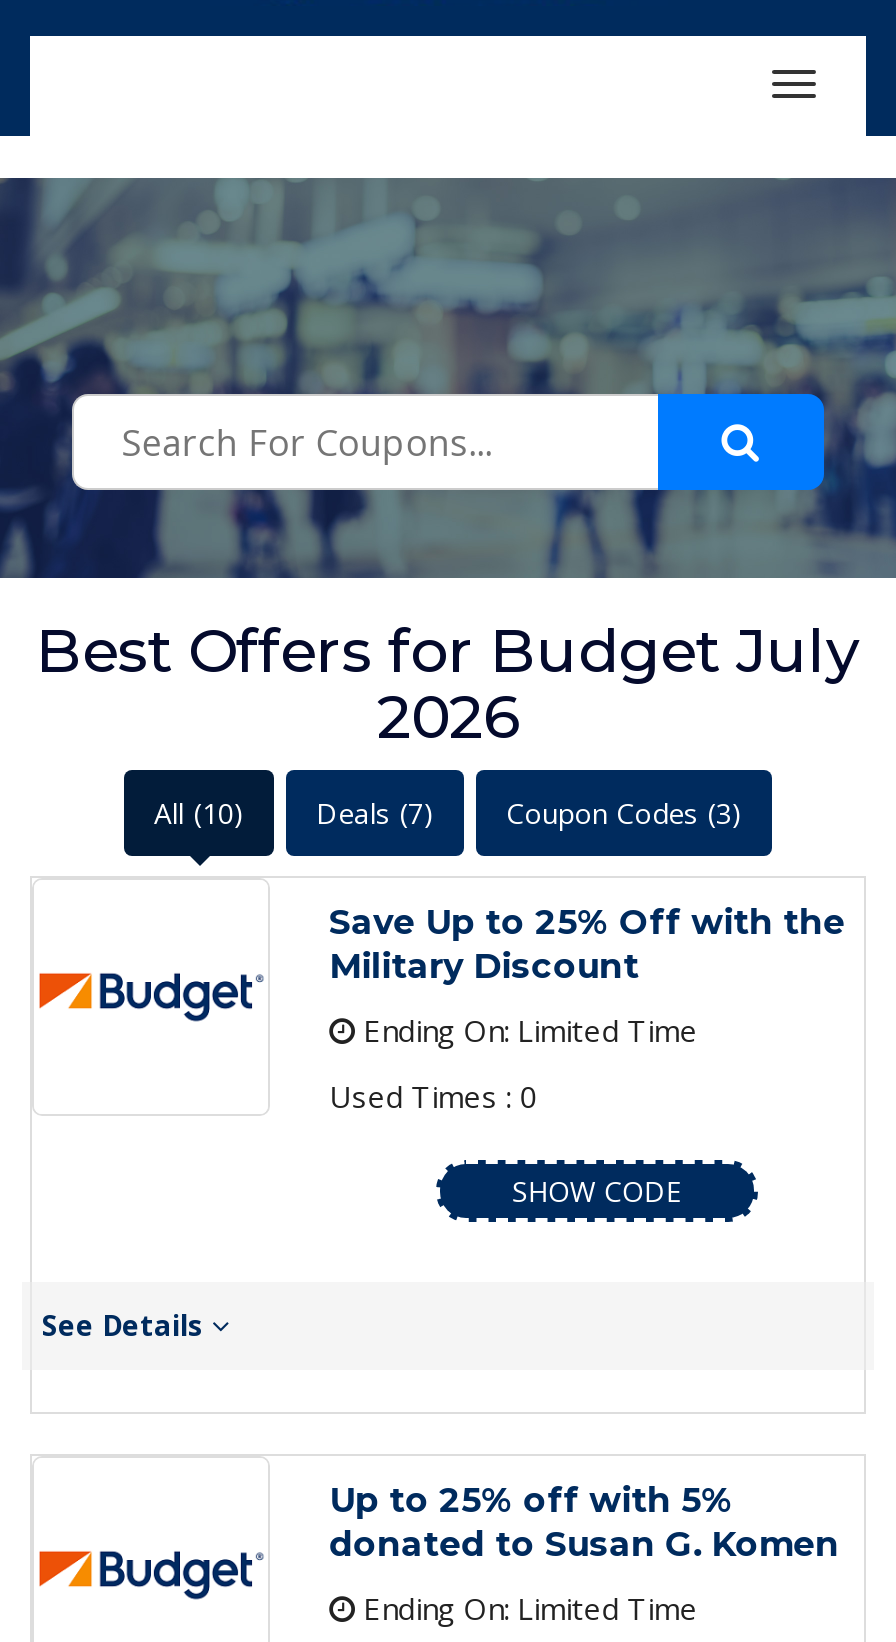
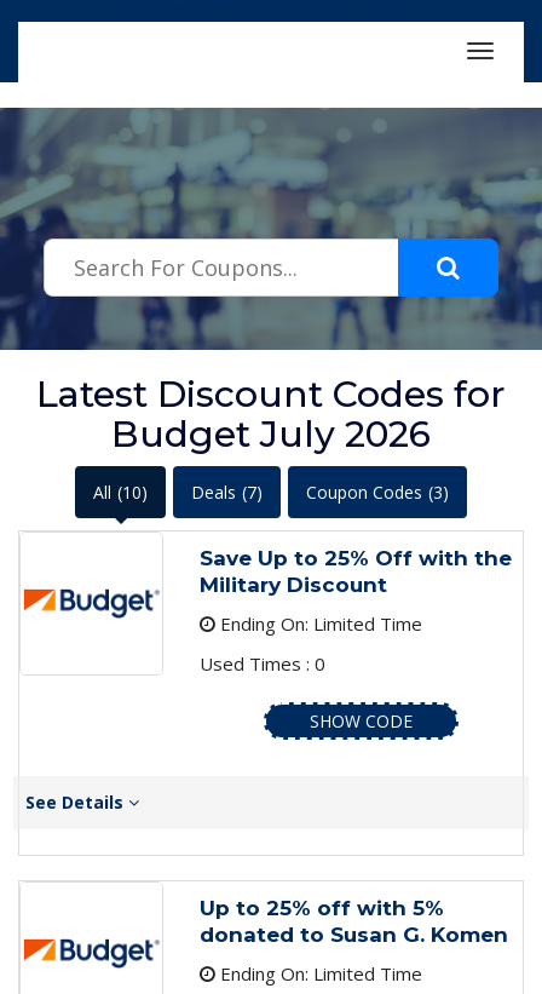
[36,615,860,755] Best Offers for Budget July | 2026 -> [36,372,506,457] Latest Discount Codes for | Budget July 2026

